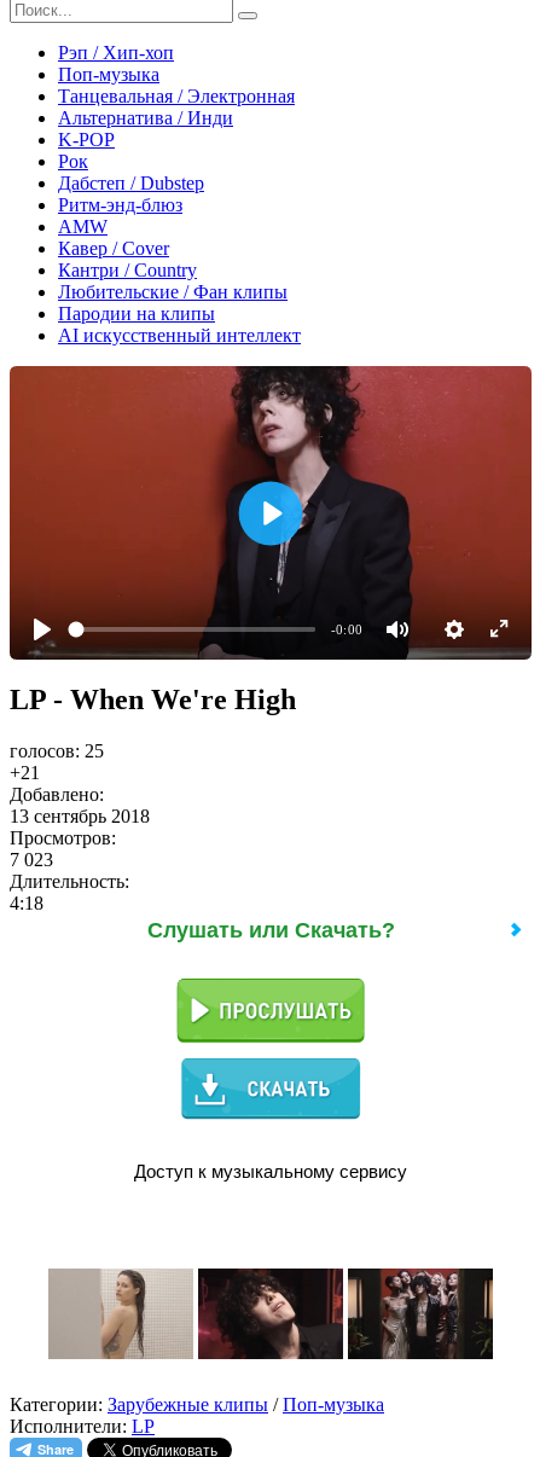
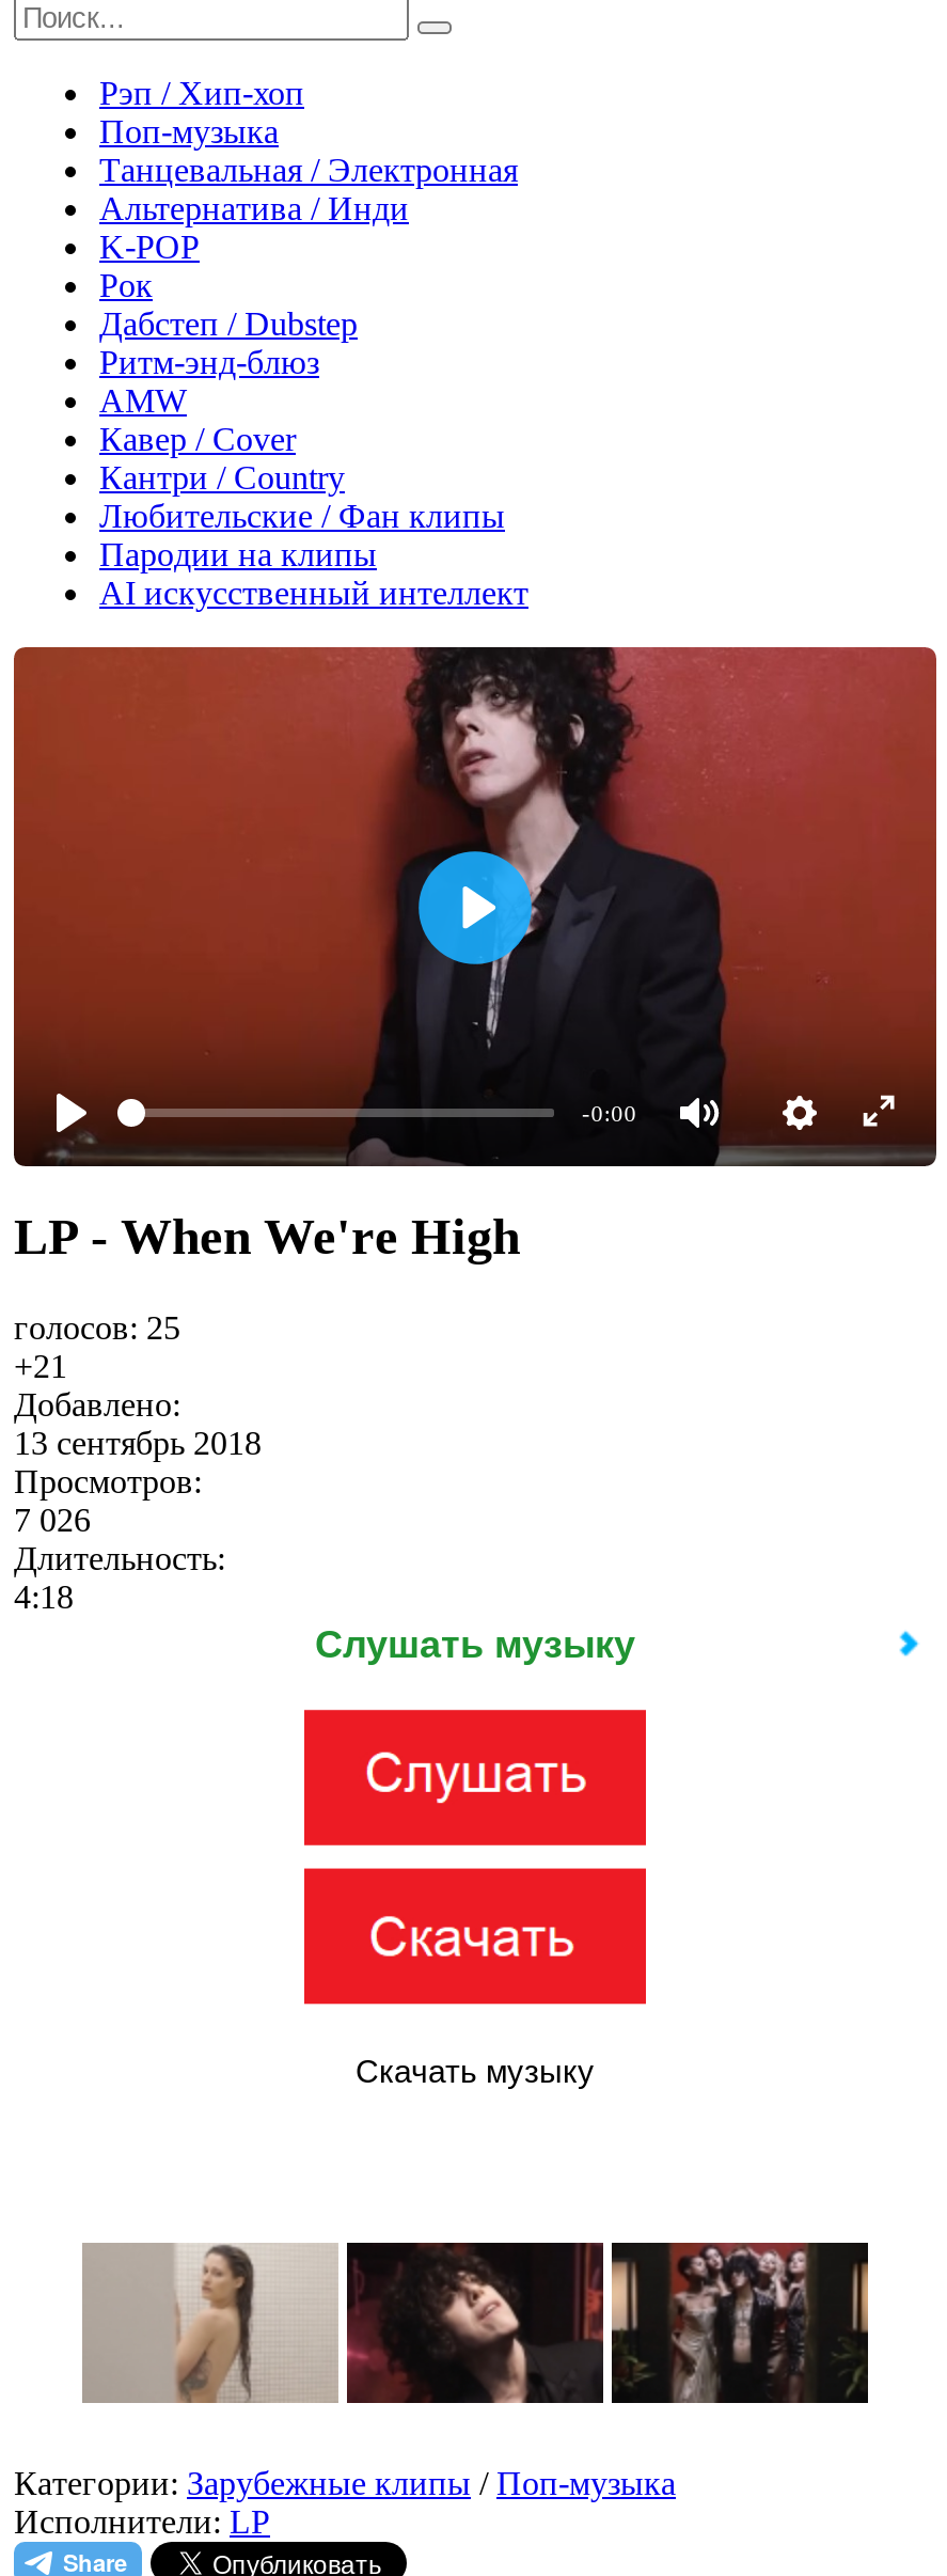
[10,849,53,870] 7 023 -> [14,1501,91,1537] 7 026
[147,918,394,942] Слушать или Скачать? -> [315,1623,635,1666] Слушать музыку
[174,967,367,1044] [image] -> [302,1707,648,1848] [image]
[134,1057,407,1181] [image] | Доступ к музыкальному сервису -> [302,1867,648,2089] [image] | Скачать музыку

